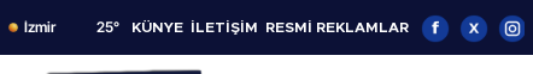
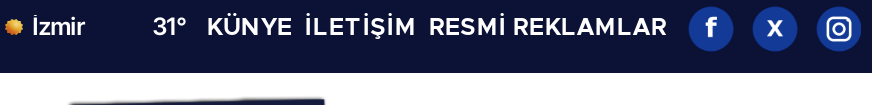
[97,18,409,36] 25° KÜNYE İLETİŞİM RESMİ REKLAMLAR -> [152,11,666,41] 31° KÜNYE İLETİŞİM RESMİ REKLAMLAR

